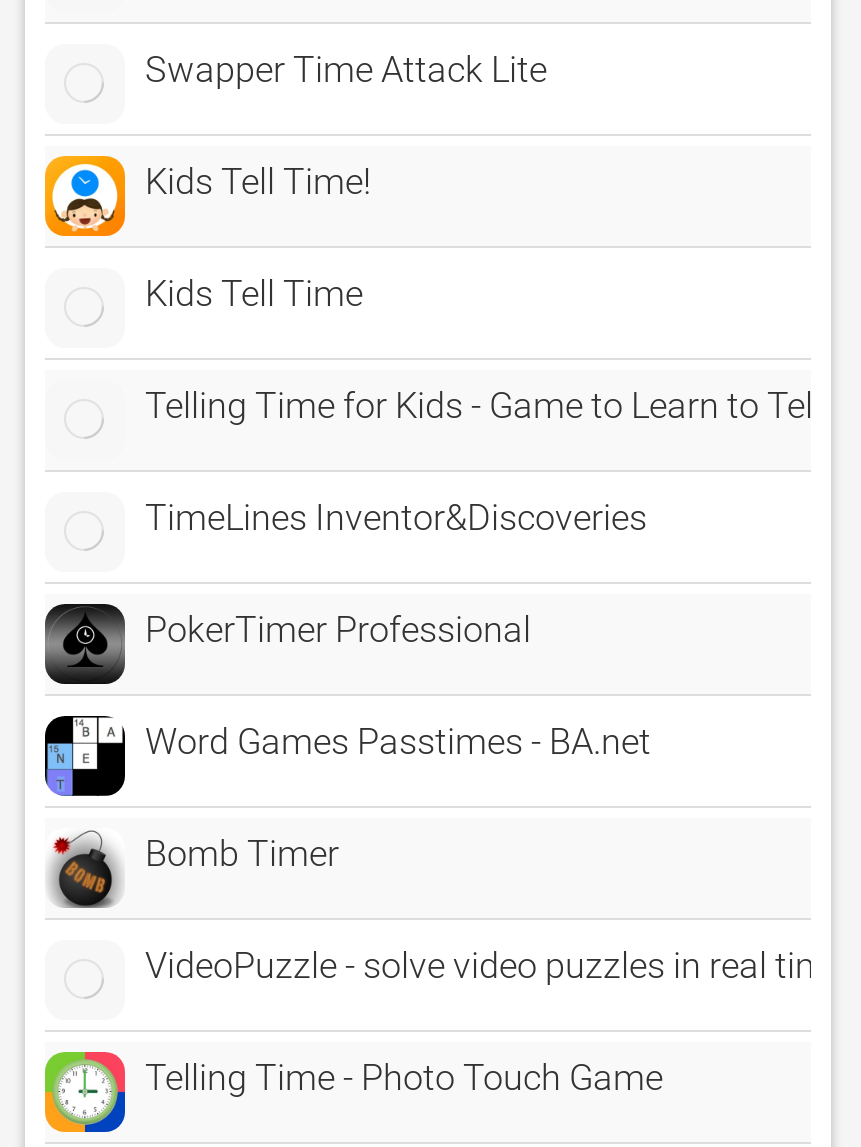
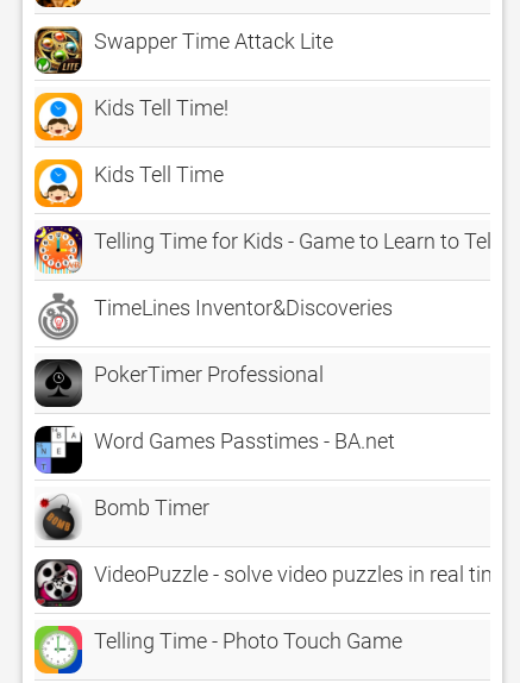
none -> [33,26,83,75] [image]
none -> [33,158,83,208] [image]
none -> [33,225,83,274] [image]
none -> [38,293,79,340] [image]
none -> [33,558,83,608] [image]

